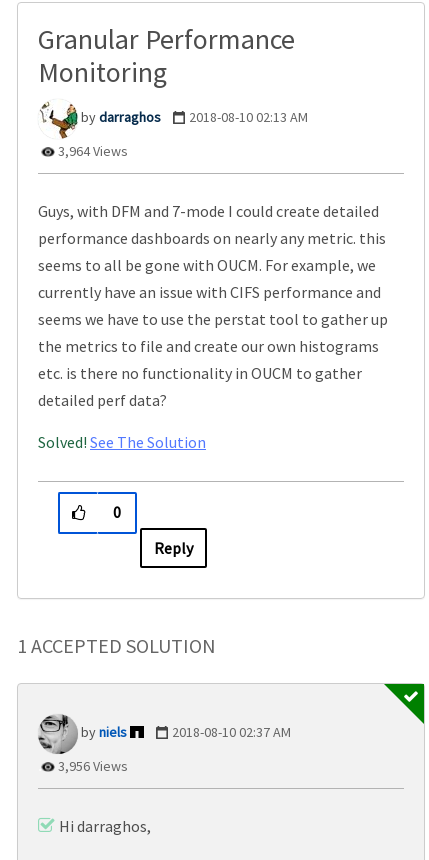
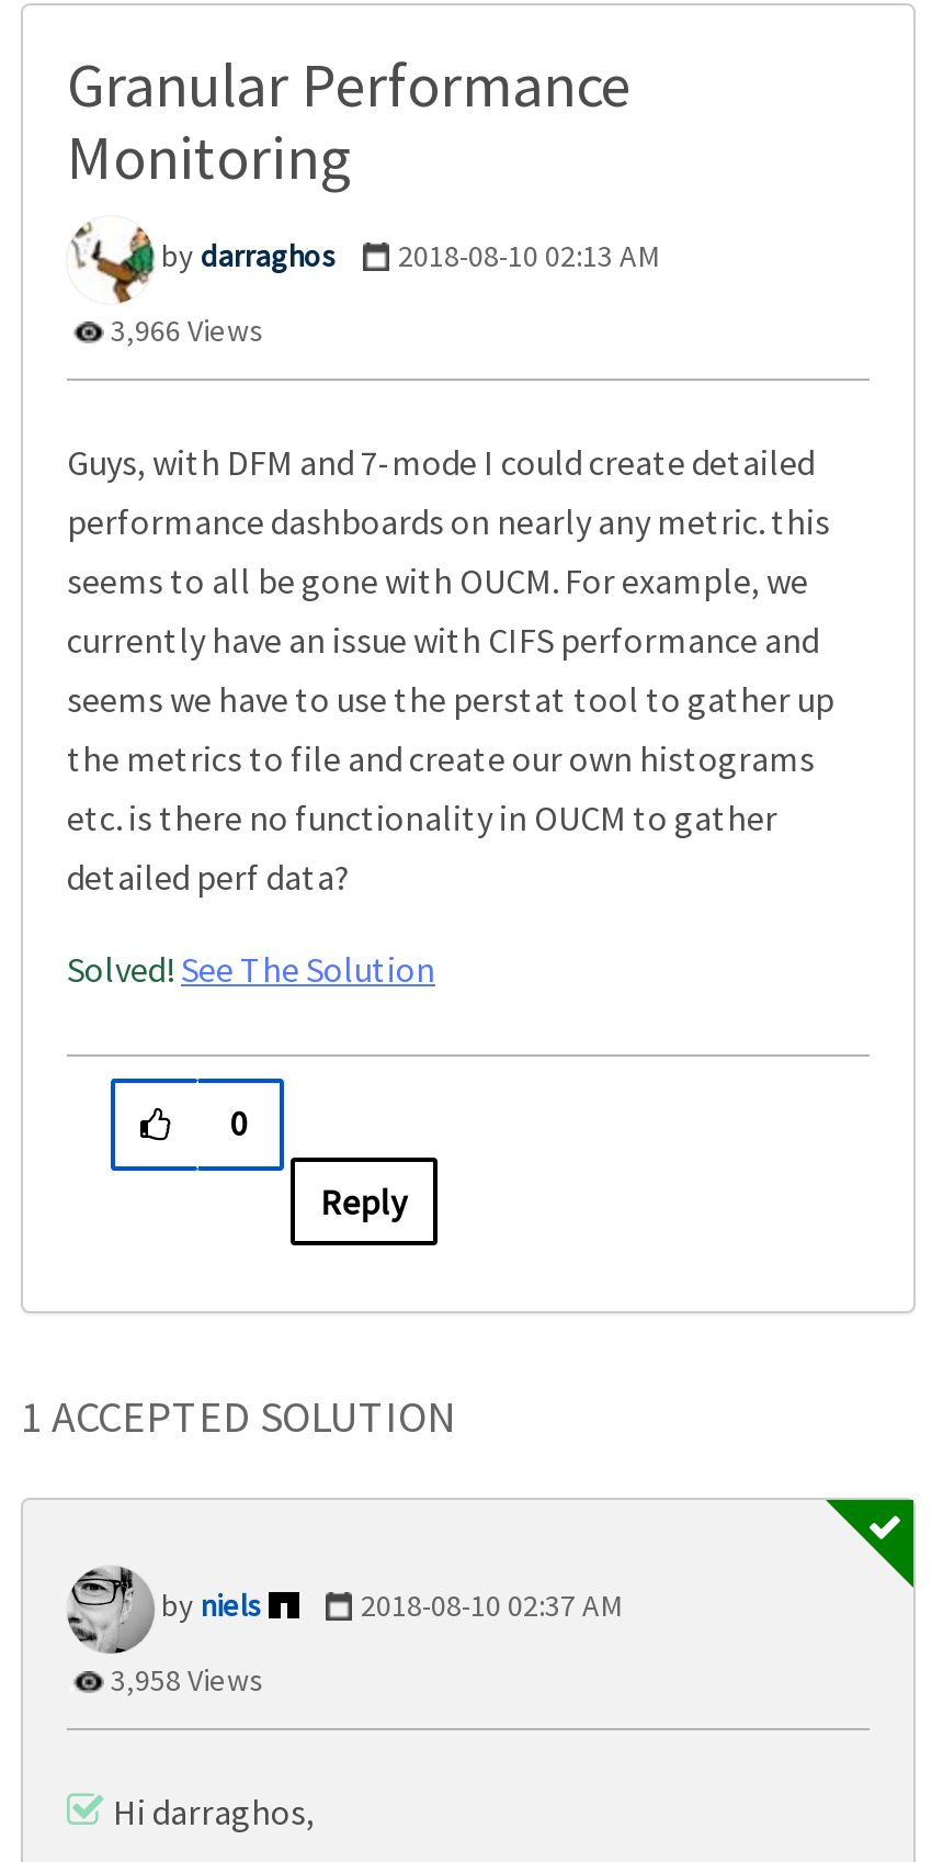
[55,142,128,160] 3,964 Views -> [104,311,264,350] 3,966 Views
[55,757,128,775] 3,956 Views -> [104,1659,264,1699] 3,958 Views

